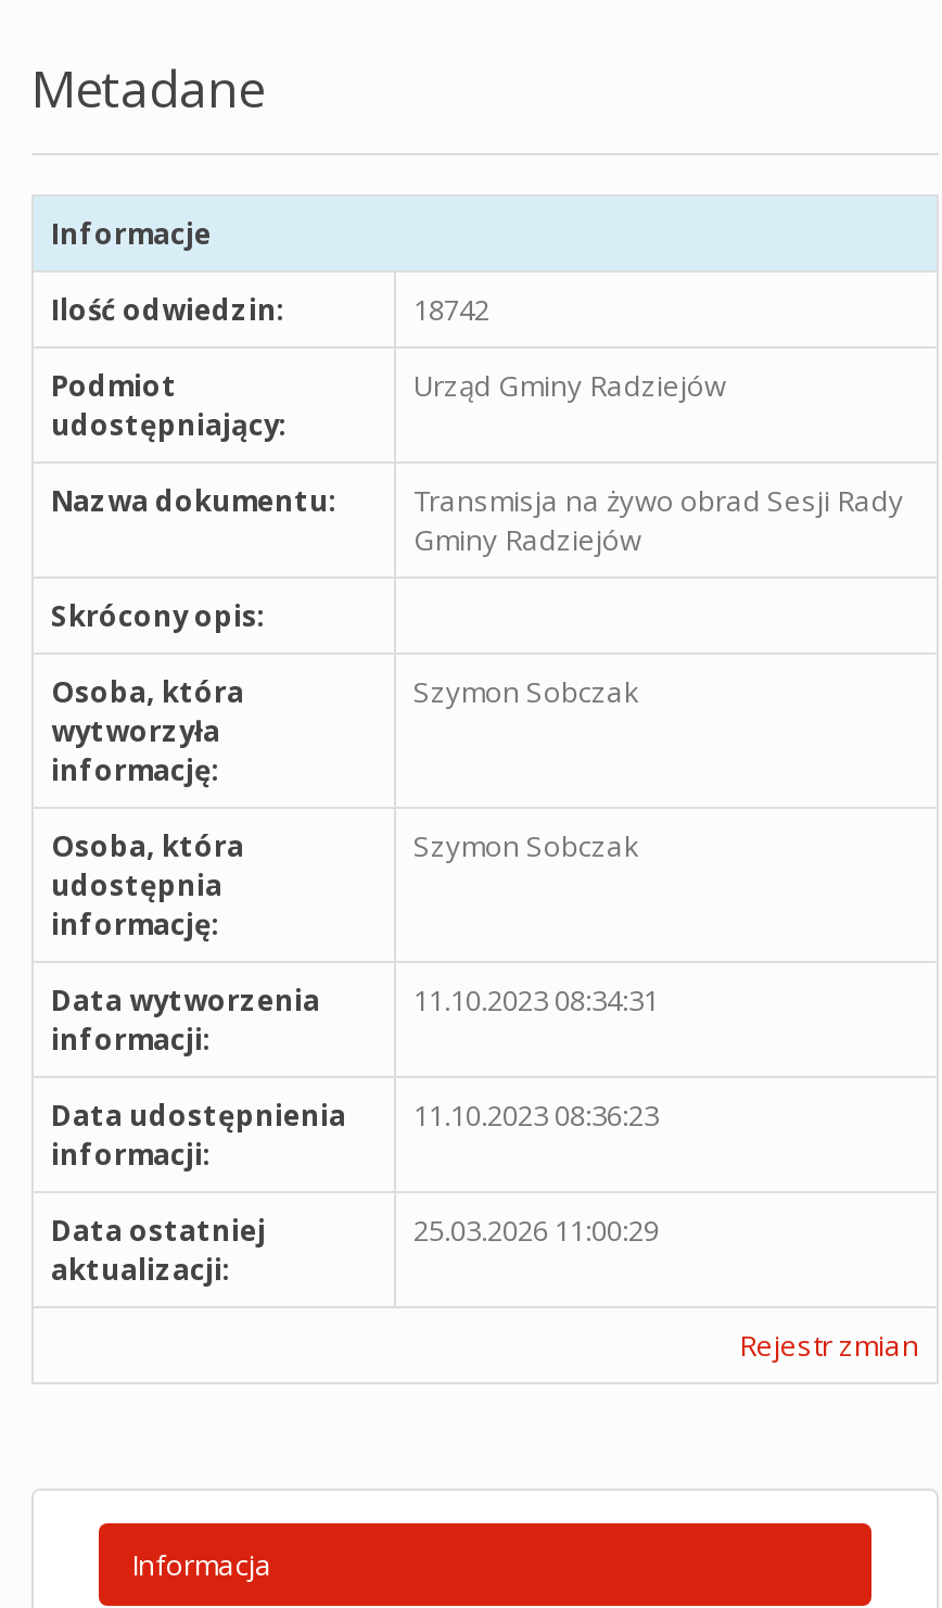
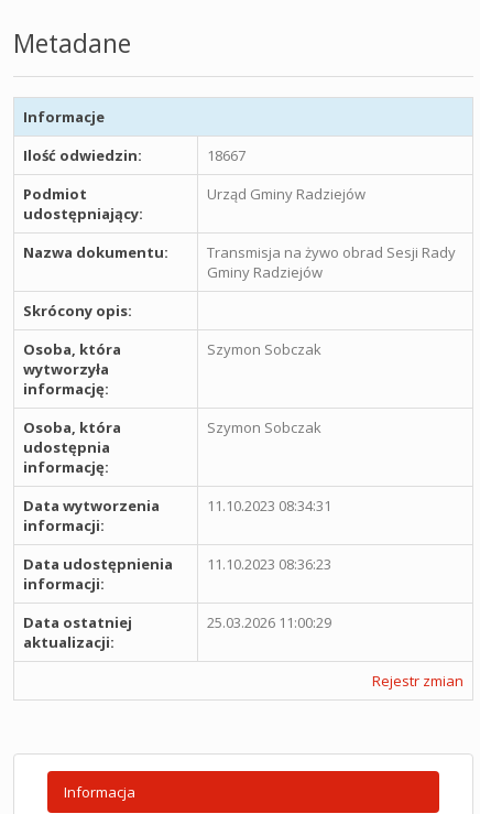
[413,290,489,329] 18742 -> [207,145,246,165] 18667

